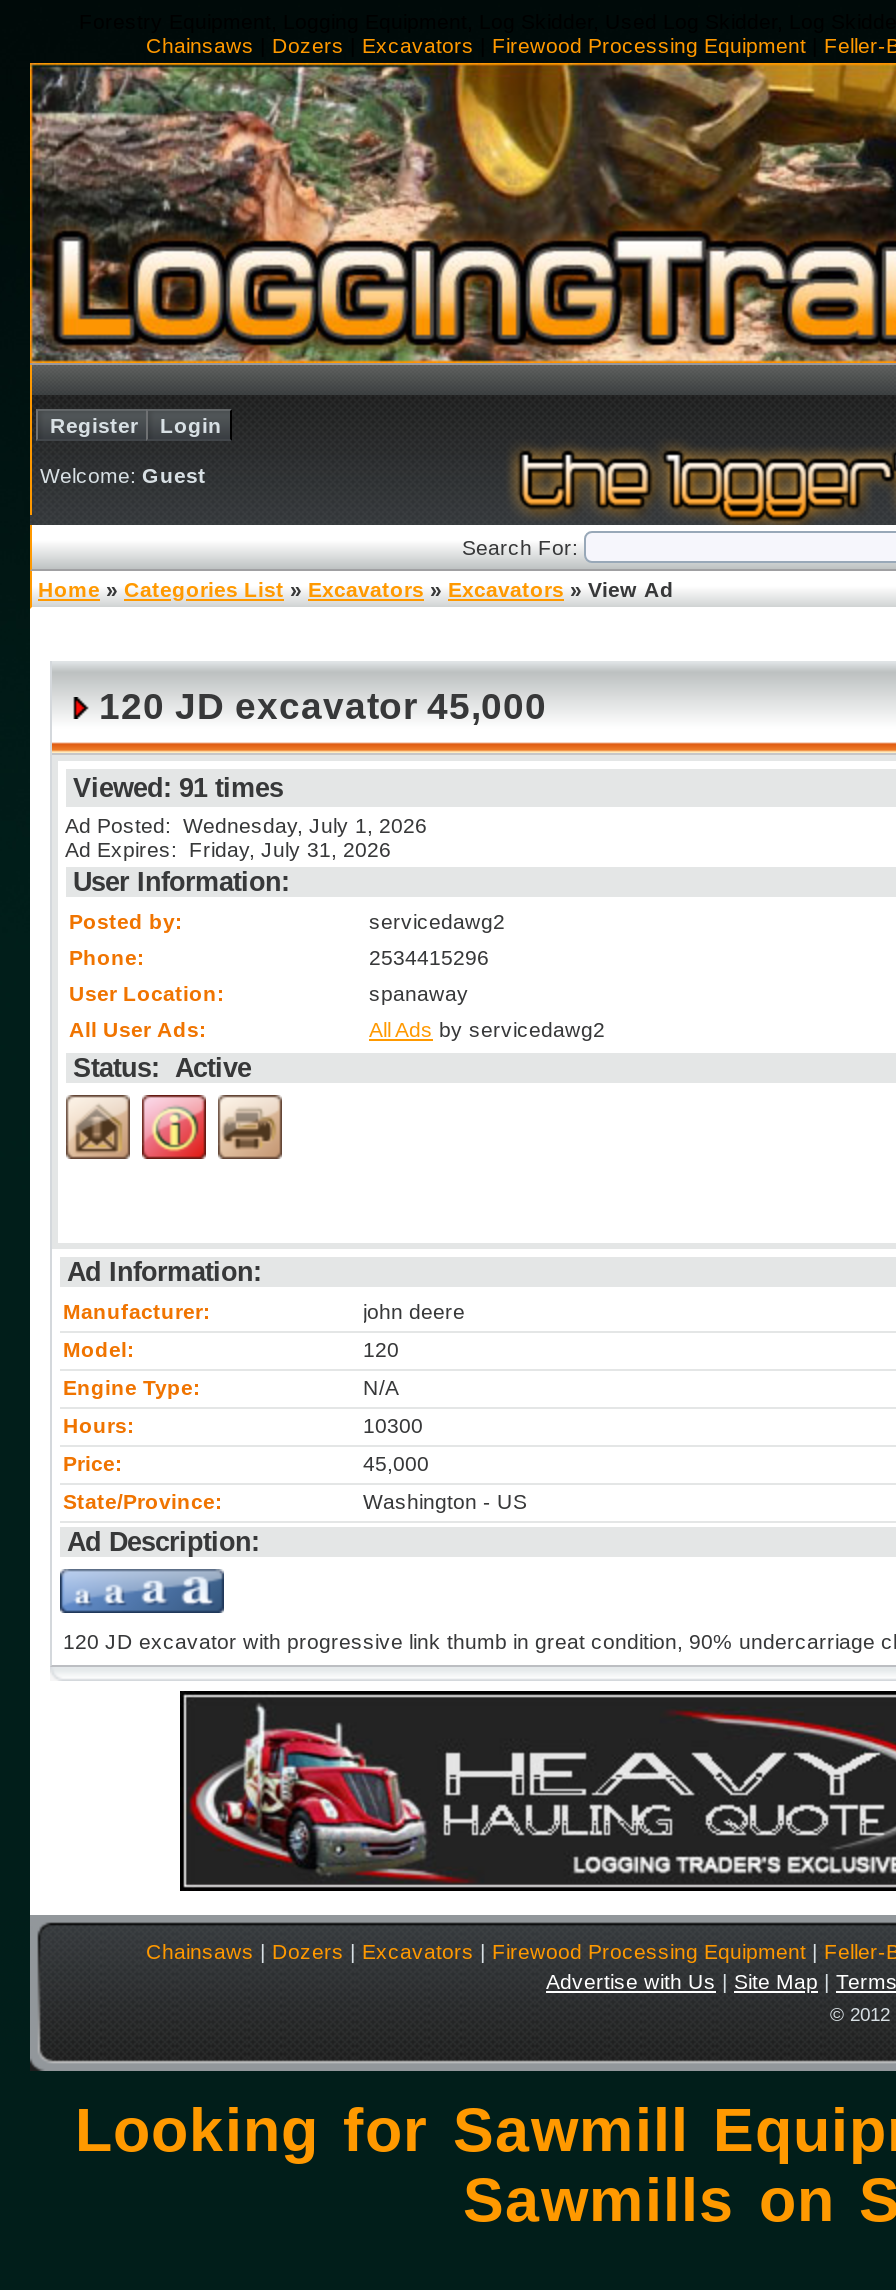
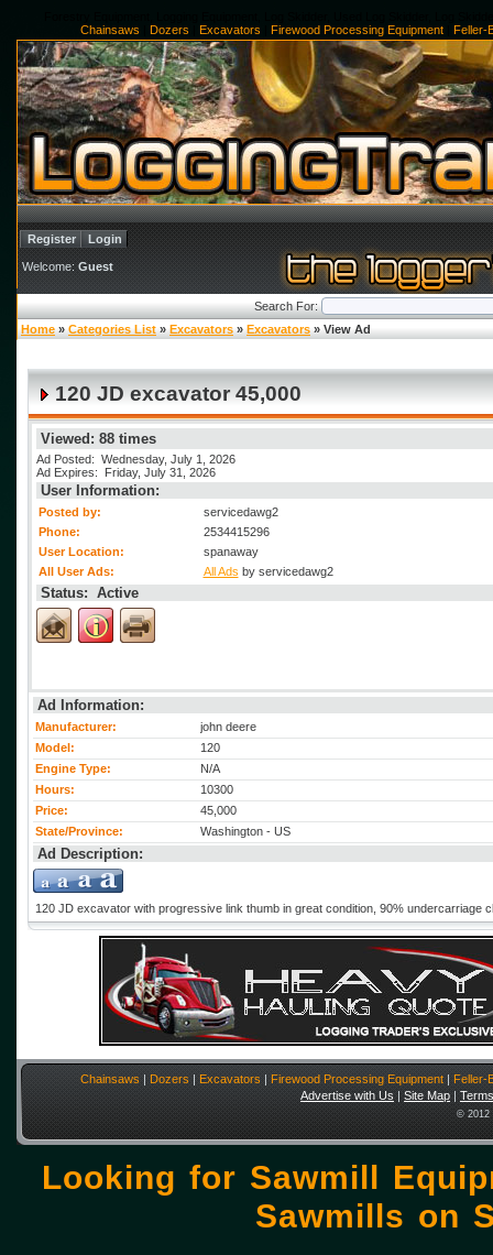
[65,773,283,803] Viewed: 91 times -> [36,430,156,447] Viewed: 88 times

